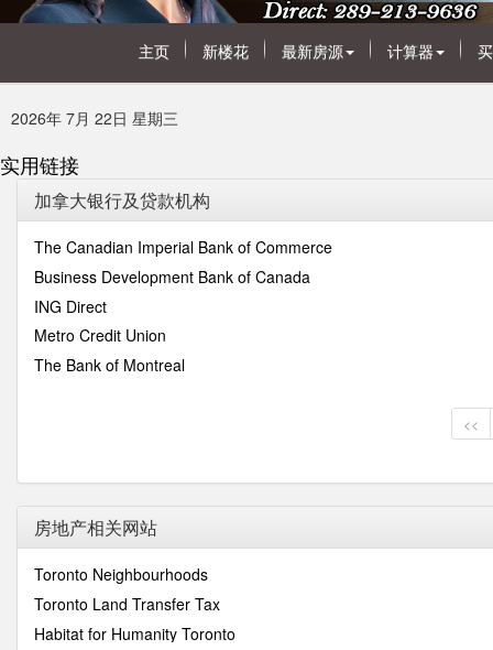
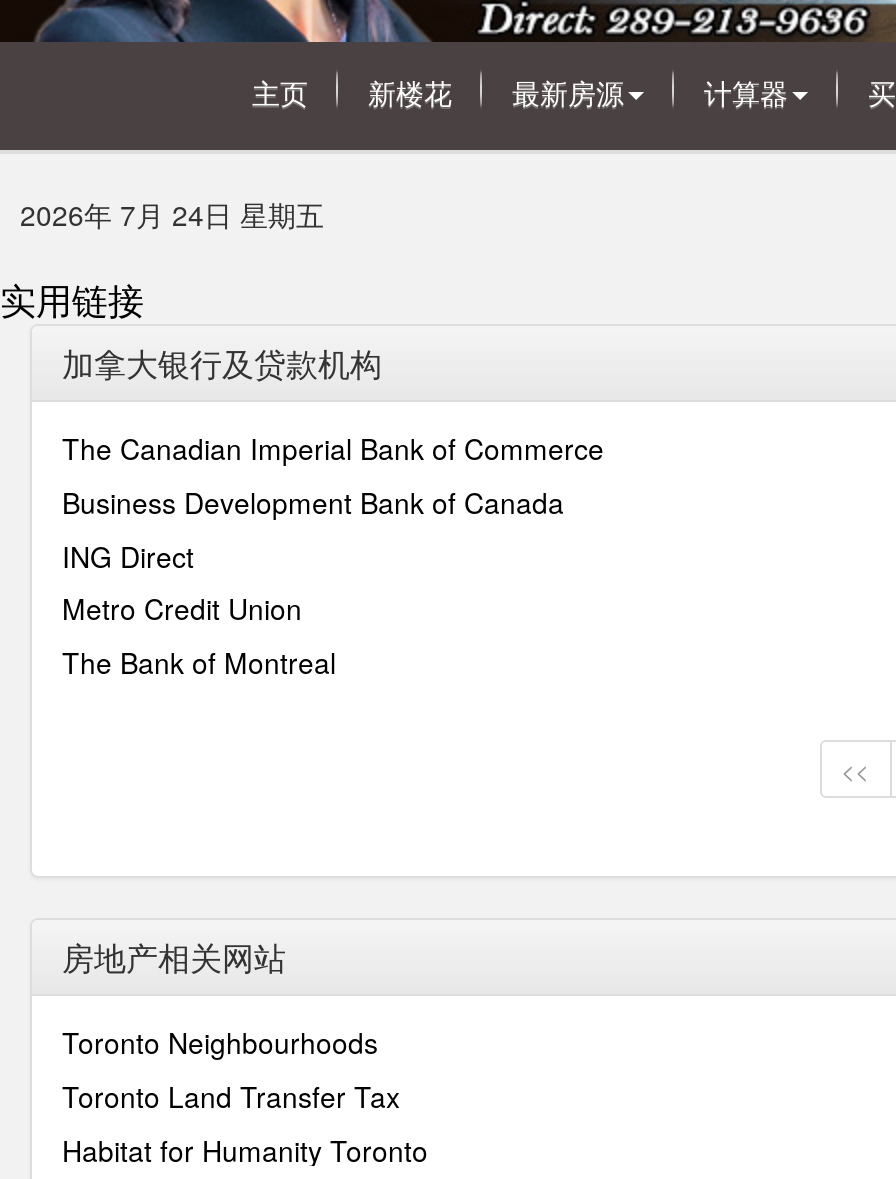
[11,107,178,129] 2026年 7月 22日 星期三 -> [20,194,324,234] 2026年 7月 24日 星期五

